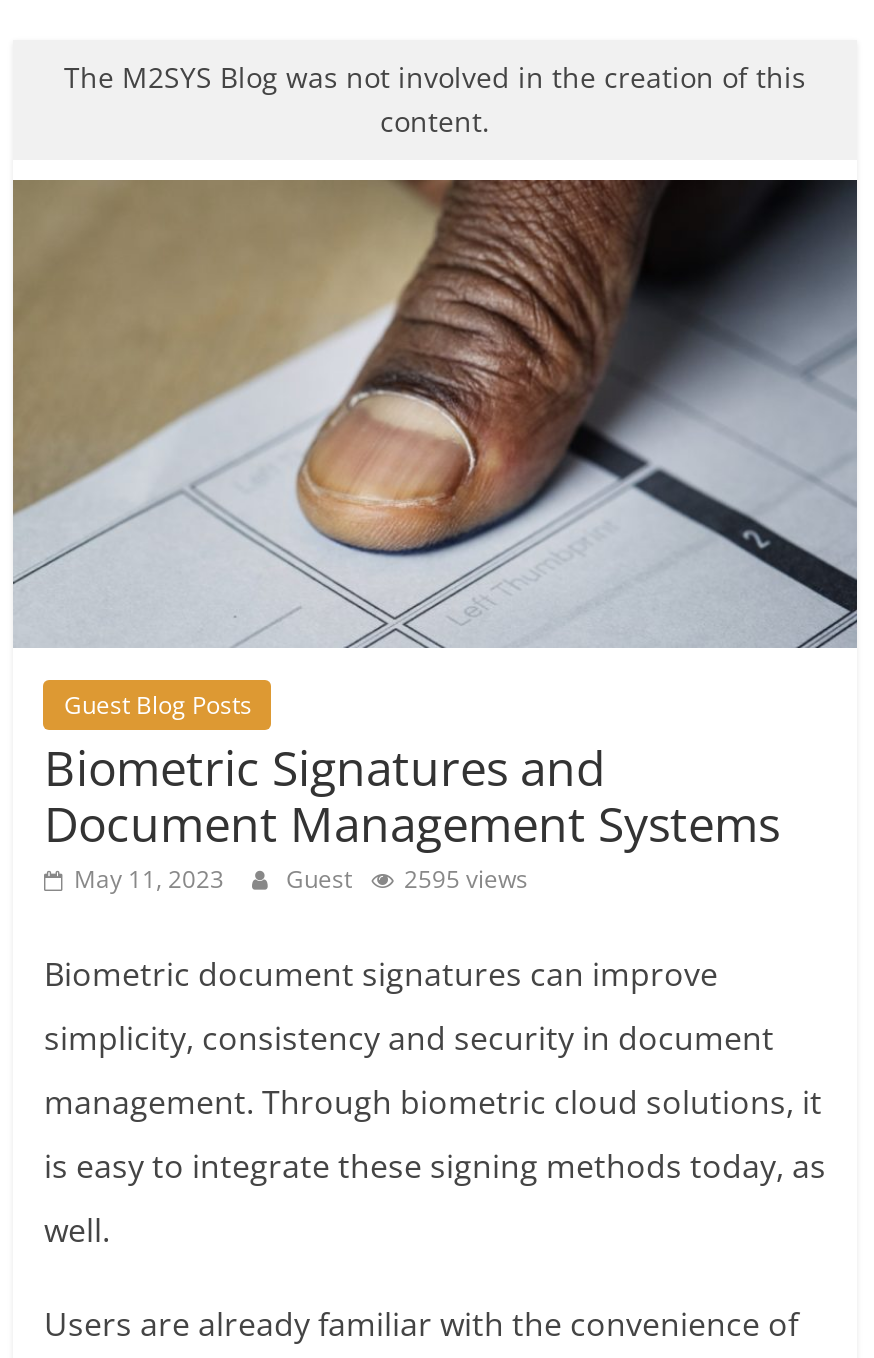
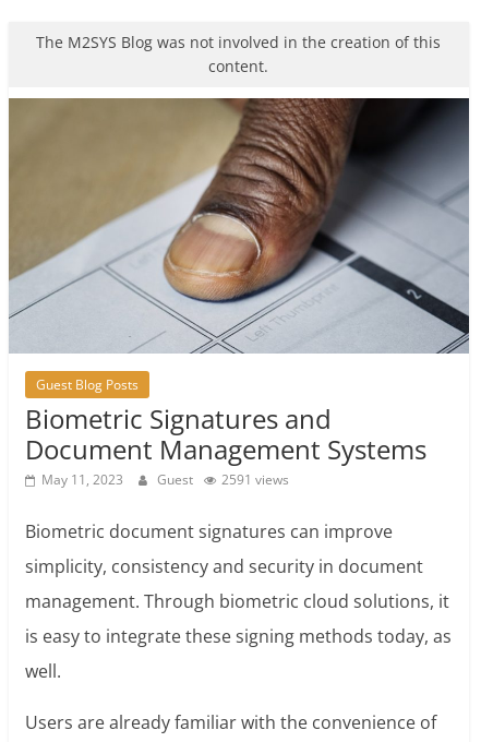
[74,862,528,896] May 11, 2023 Guest 2595 views -> [42,471,289,489] May 11, 2023 Guest 2591 views

